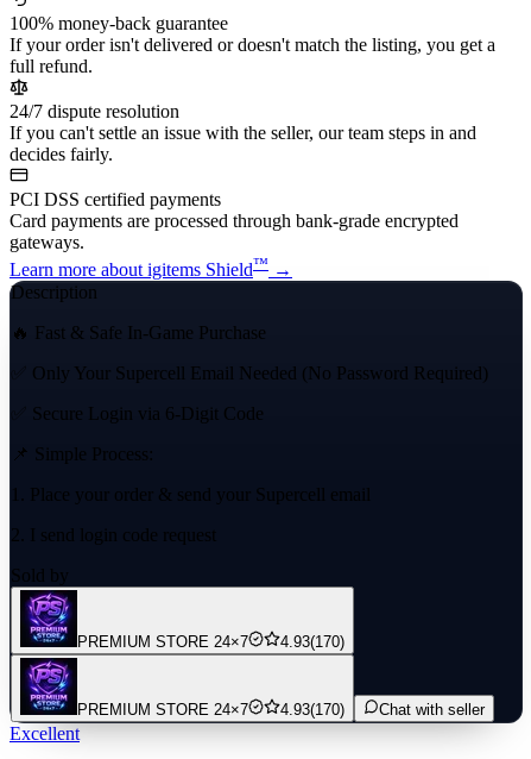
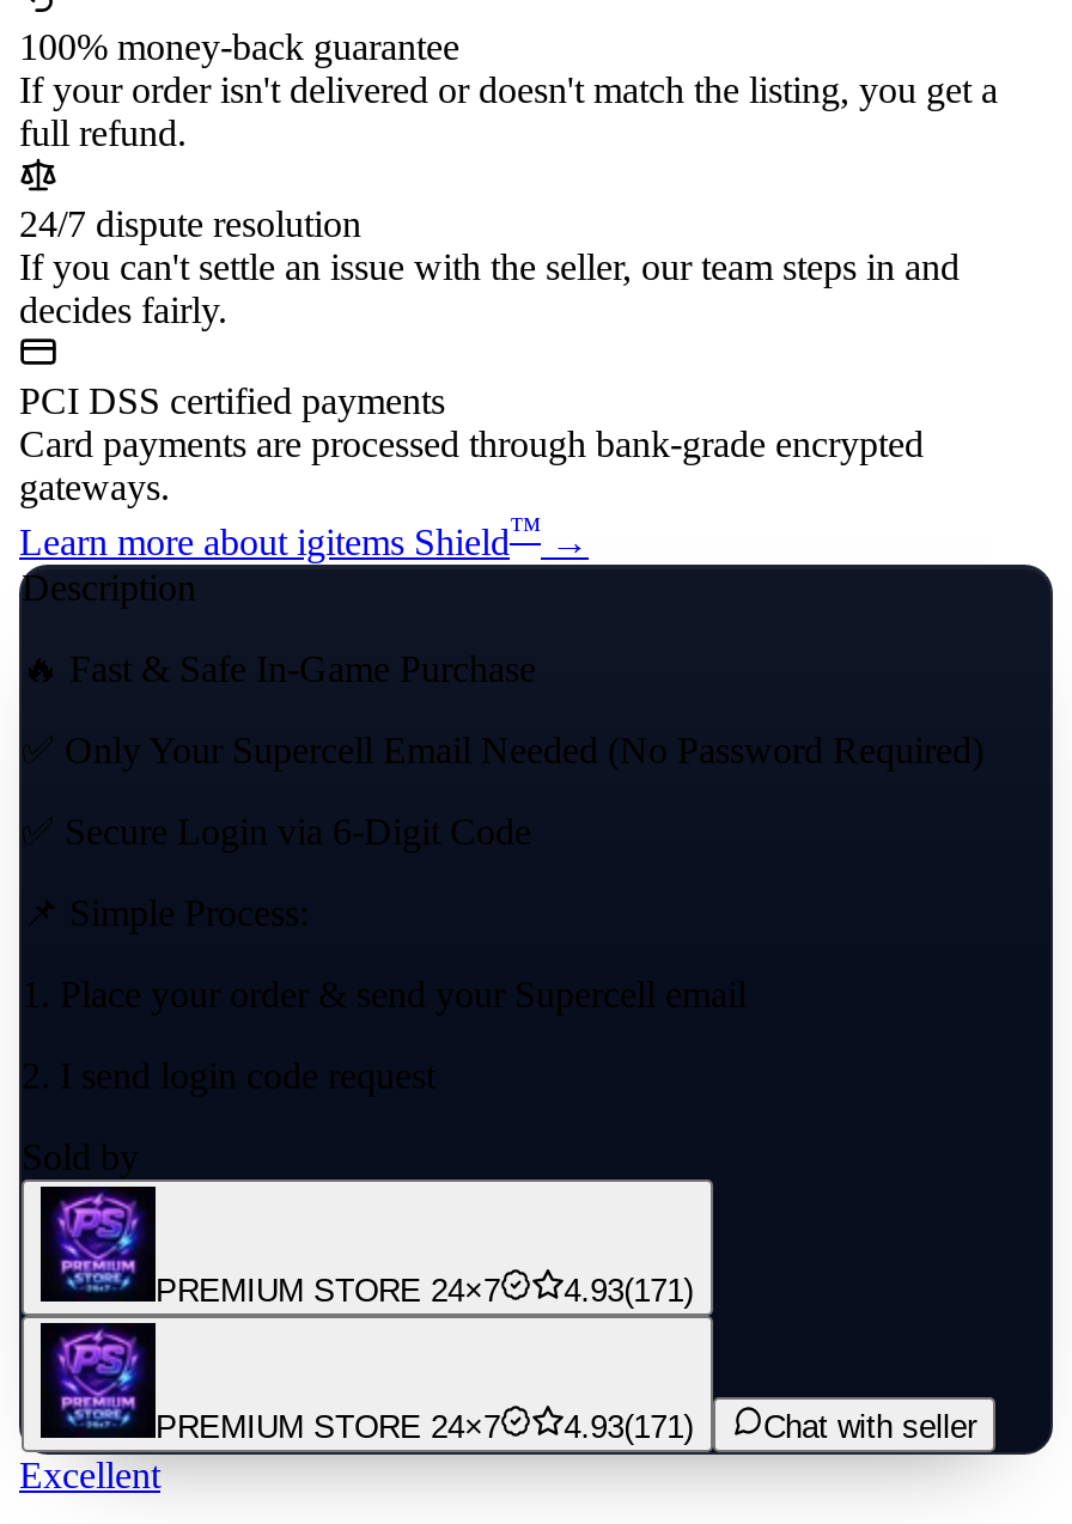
[77,632,344,650] PREMIUM STORE 24×7 4.93(170) -> [156,1272,693,1308] PREMIUM STORE 24×7 4.93(171)
[77,700,485,718] PREMIUM STORE 24×7 4.93(170) Chat with seller -> [156,1408,976,1444] PREMIUM STORE 24×7 4.93(171) Chat with seller

